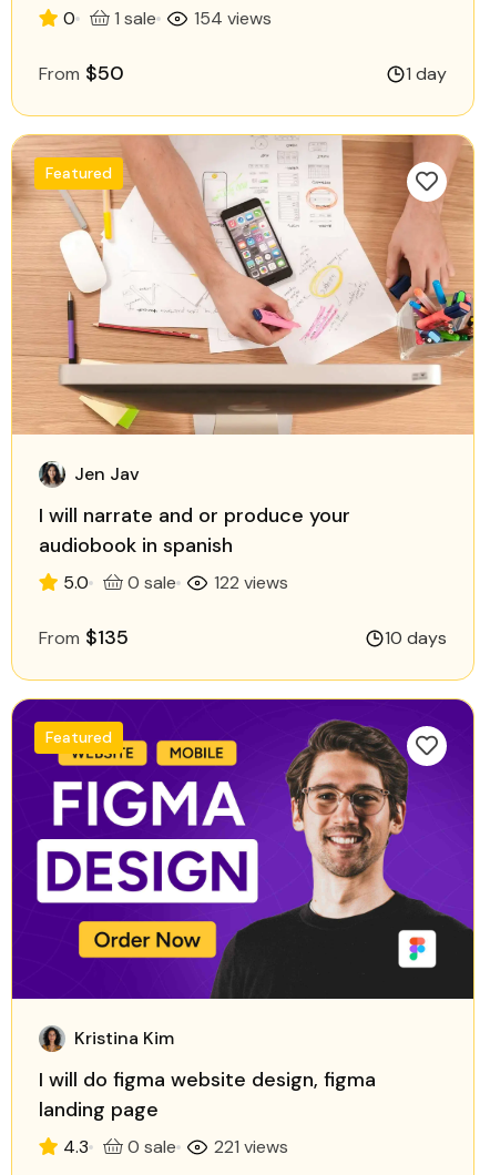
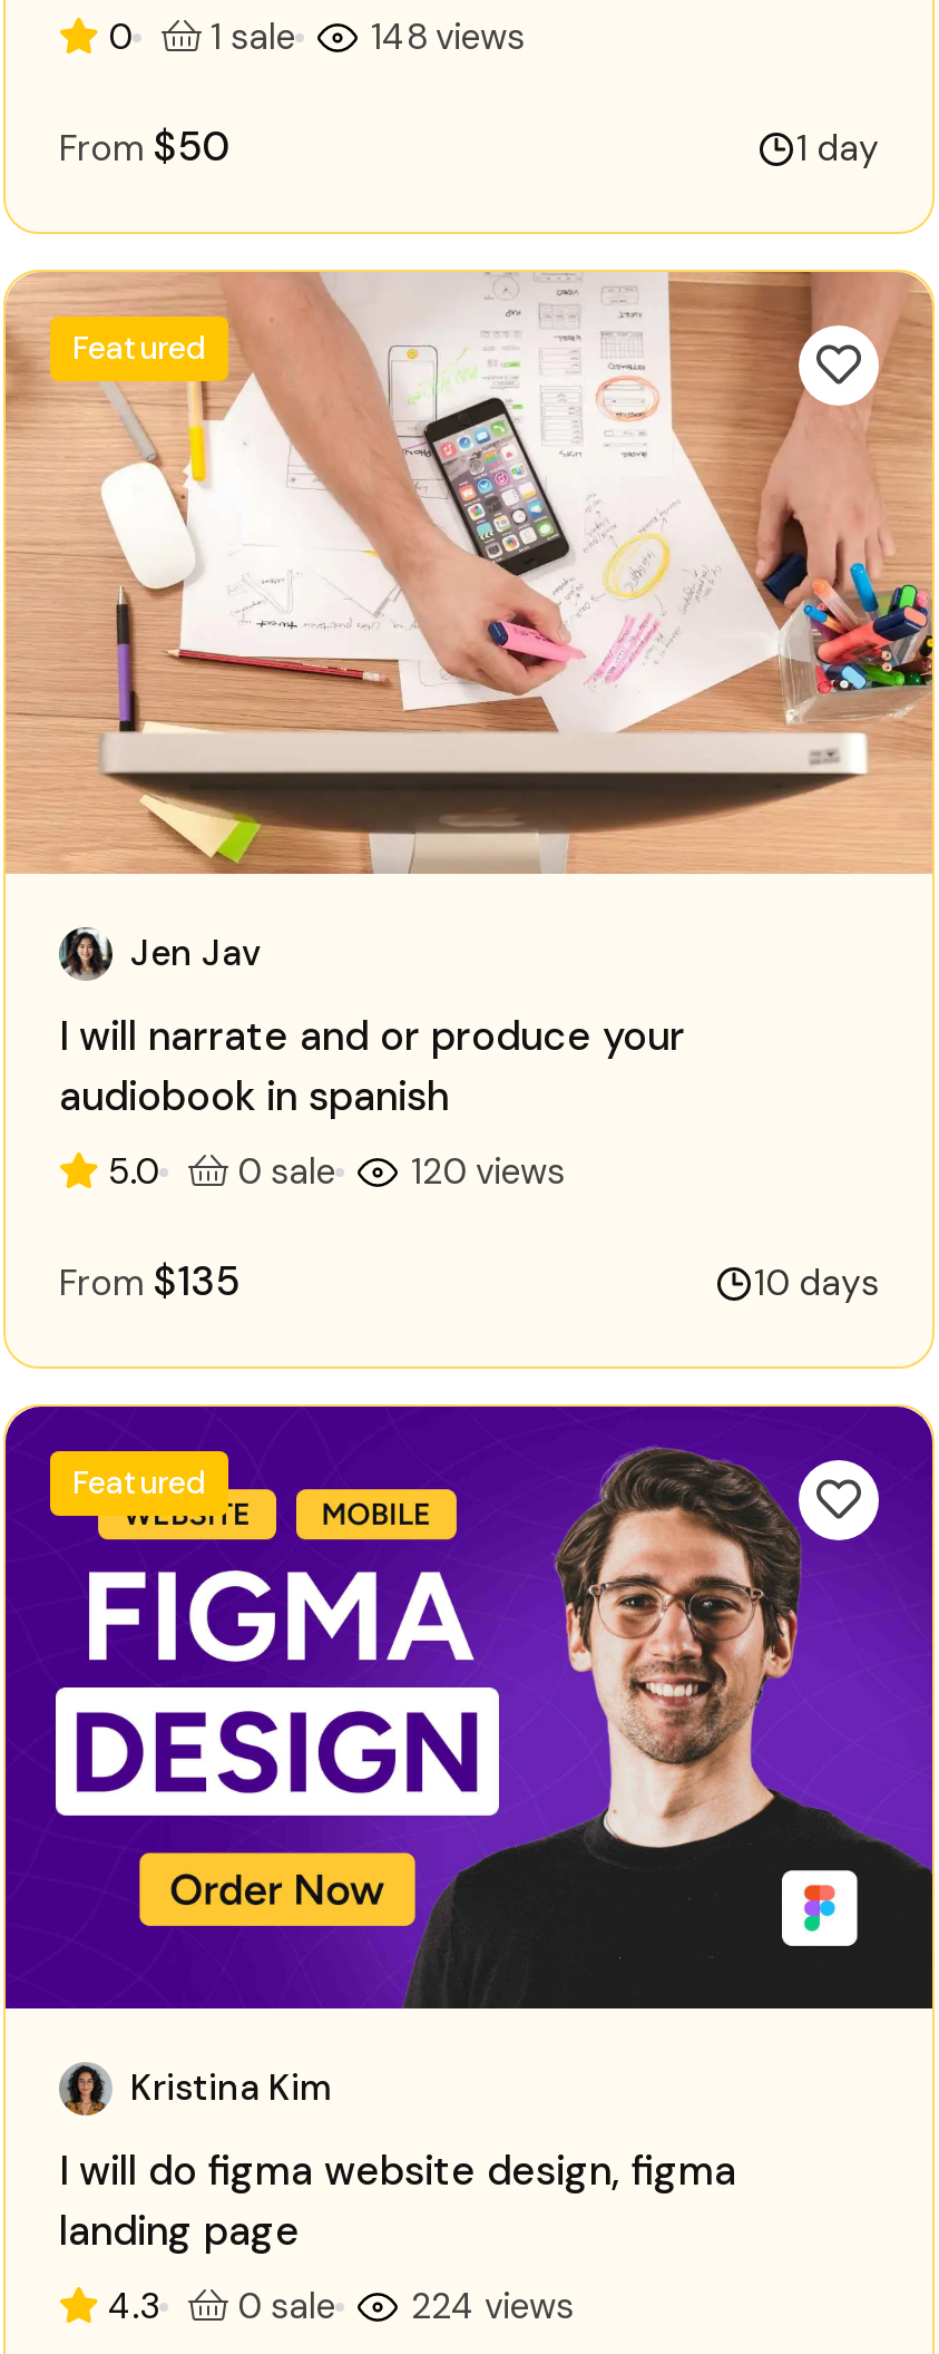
[194,7,272,30] 154 views -> [371,14,525,61] 148 views
[214,571,288,594] 122 views -> [411,1148,565,1195] 120 views
[214,1135,288,1158] 221 views -> [411,2283,574,2329] 224 views

